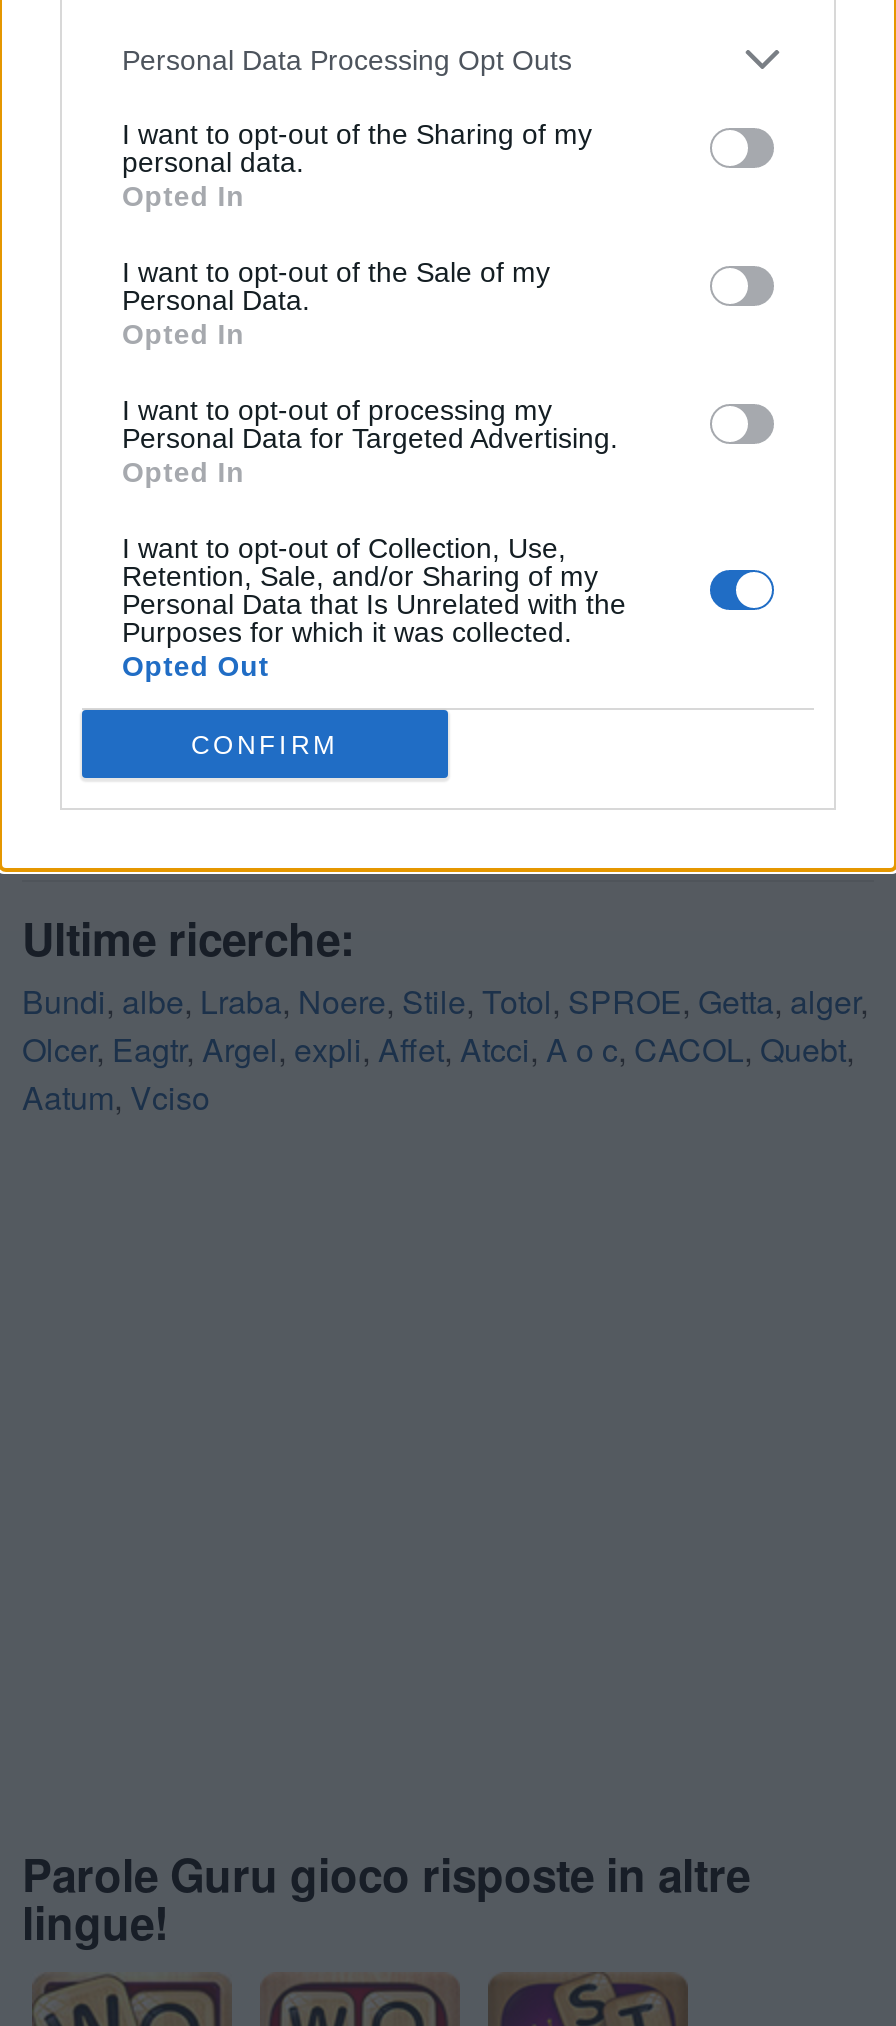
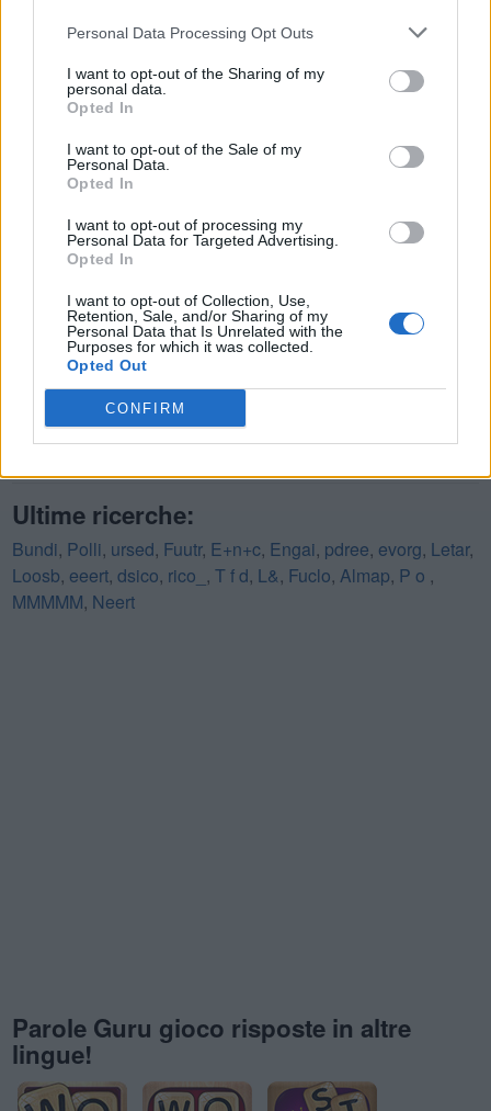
[22,978,868,1120] Bundi, albe, Lraba, Noere, Stile, Totol, SPROE, Getta, alger, | Olcer, Eagtr, Argel, expli, Affet, Atcci, A o c, CACOL, Quebt, | Aatum, Vciso -> [12,536,473,614] Bundi, Polli, ursed, Fuutr, E+n+c, Engai, pdree, evorg, Letar, | Loosb, eeert, dsico, rico_, T f d, L&, Fuclo, Almap, P o, | MMMMM, Neert

